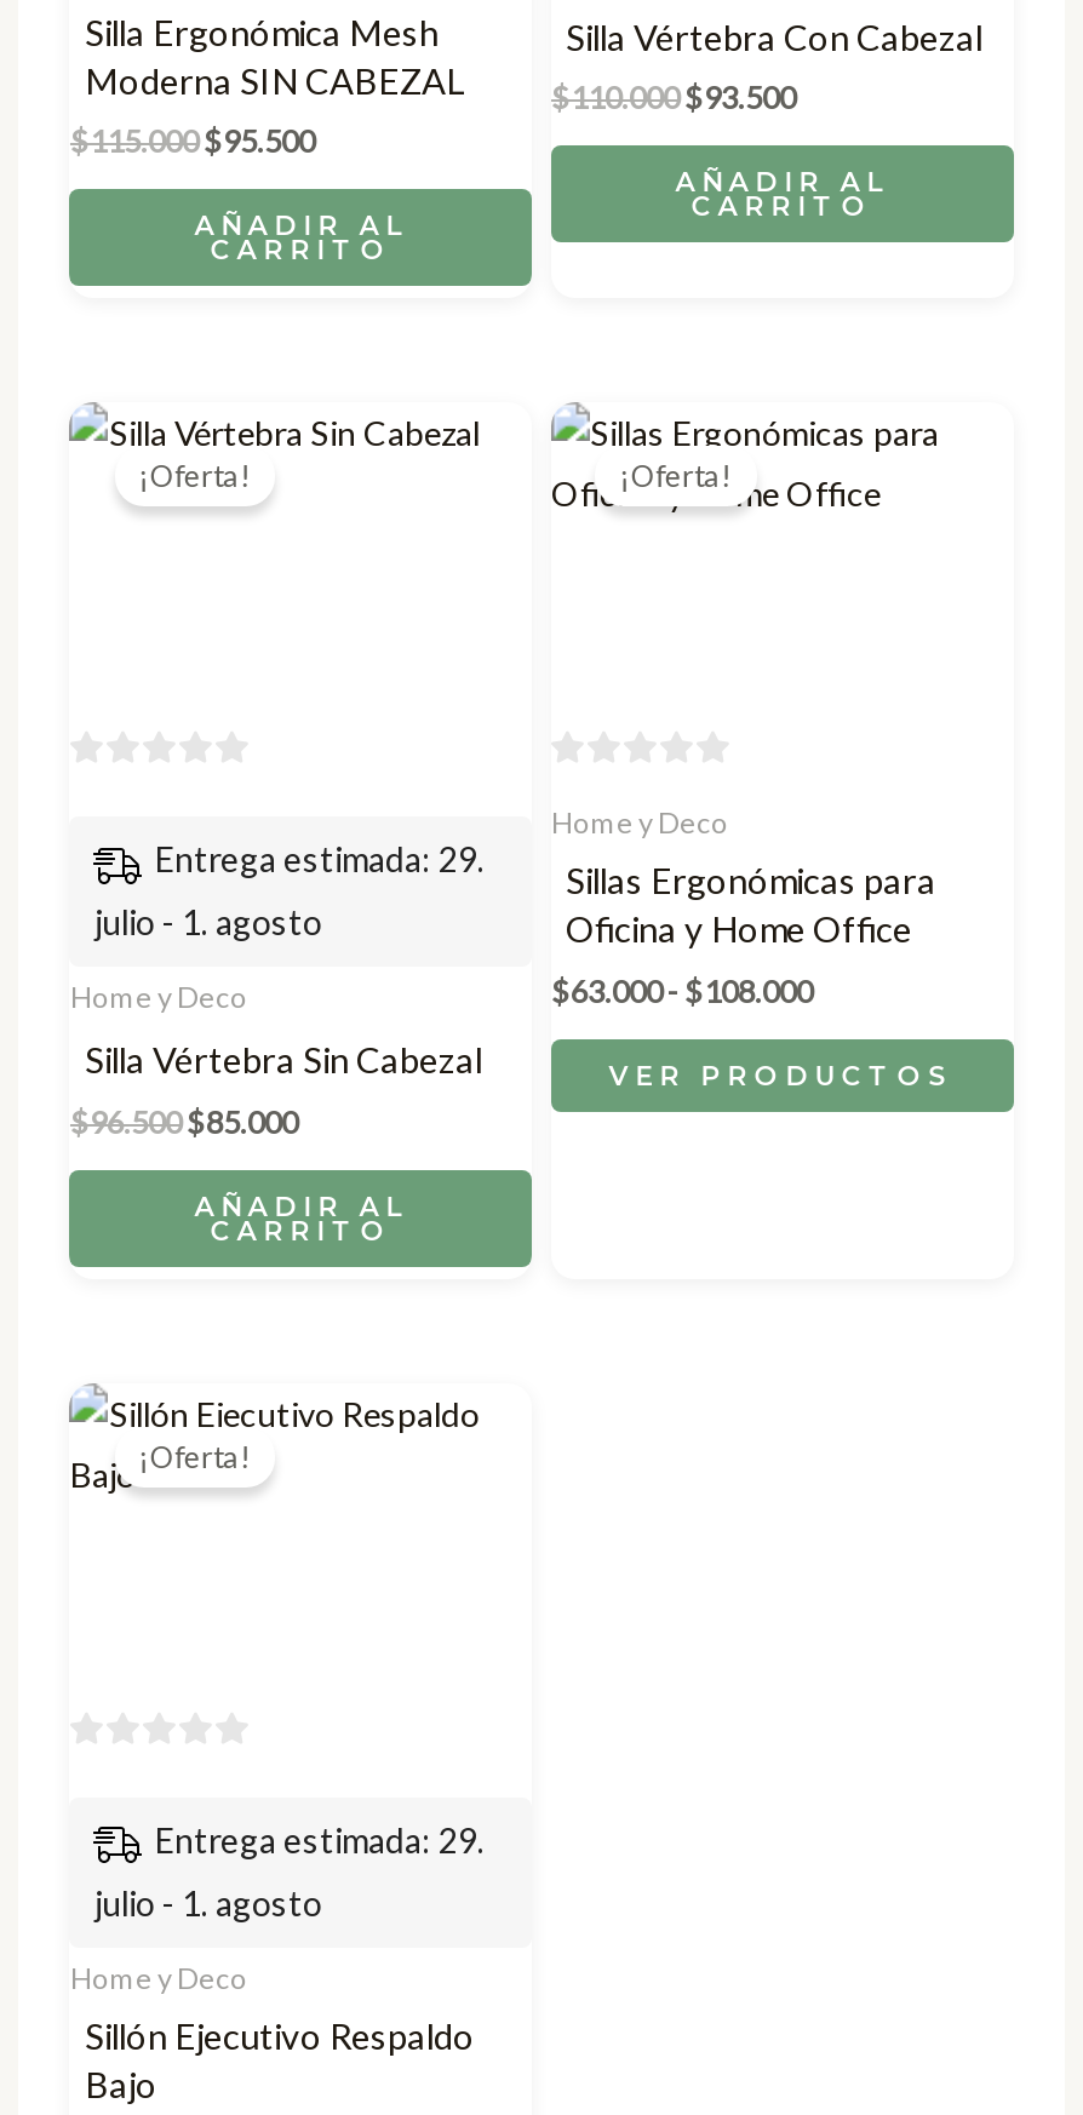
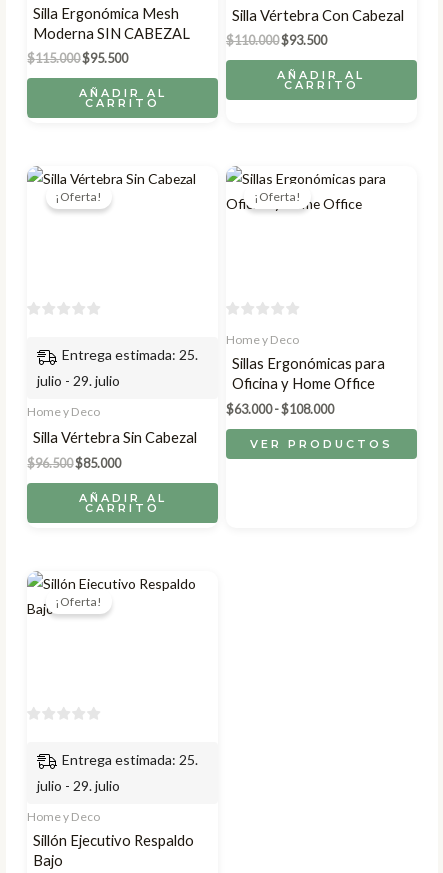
[155,839,485,880] Entrega estimada: 29. -> [62,346,198,363] Entrega estimada: 25.
[94,902,322,943] julio - 1. agosto -> [37,372,120,389] julio - 29. julio
[155,1819,485,1861] Entrega estimada: 29. -> [62,751,198,768] Entrega estimada: 25.
[94,1882,322,1924] julio - 1. agosto -> [37,777,120,794] julio - 29. julio

